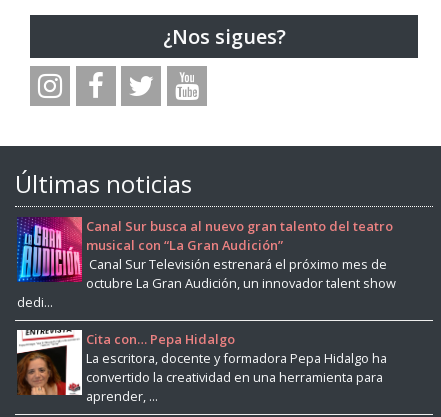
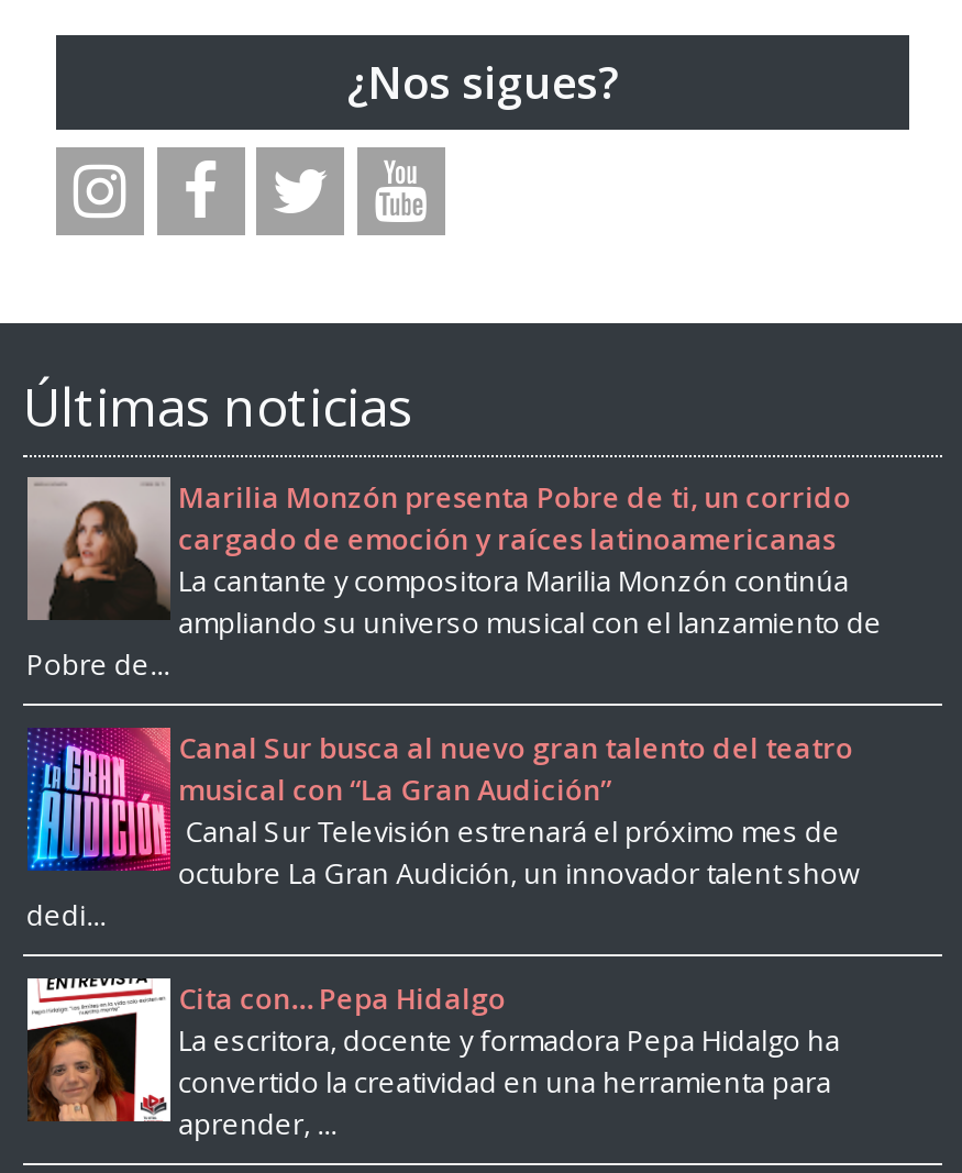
none -> [25,475,882,685] [image] | Marilia Monzón presenta Pobre de ti, un corrido | cargado de emoción y raíces latinoamericanas | La cantante y compositora Marilia Monzón continúa | ampliando su universo musical con el lanzamiento de | Pobre de...

